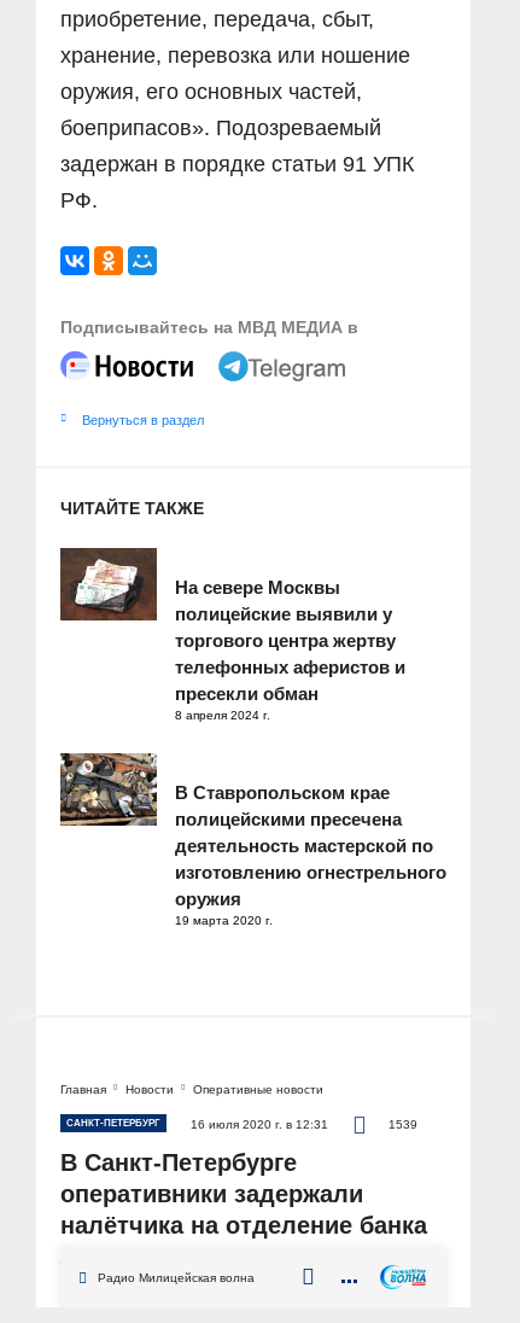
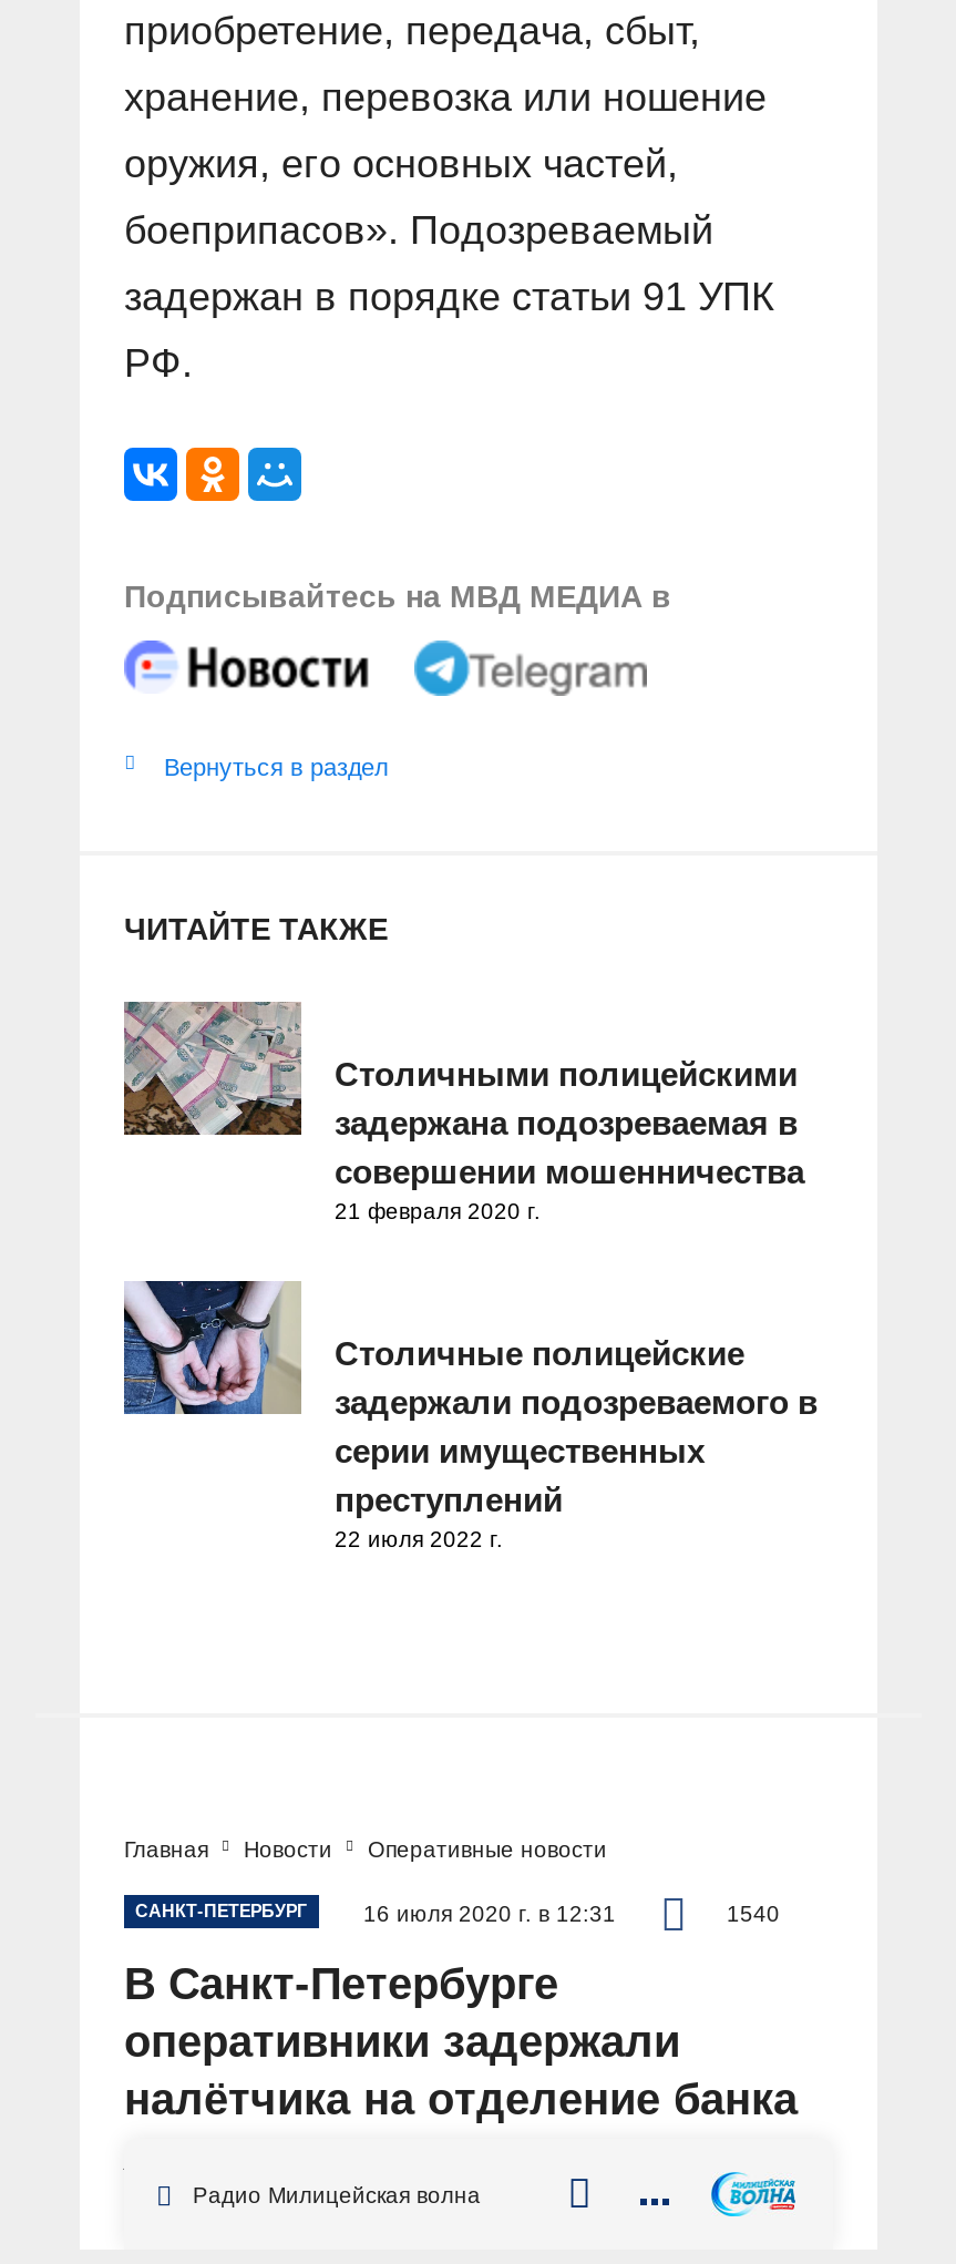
[59,547,405,722] [image] | На севере Москвы | полицейские выявили у | торгового центра жертву | телефонных аферистов и | пресекли обман | 8 апреля 2024 г. -> [122,1000,804,1223] [image] | Столичными полицейскими | задержана подозреваемая в | совершении мошенничества | 21 февраля 2020 г.
[59,752,446,927] [image] | В Ставропольском крае | полицейскими пресечена | деятельность мастерской по | изготовлению огнестрельного | оружия | 19 марта 2020 г. -> [122,1279,818,1551] [image] | Столичные полицейские | задержали подозреваемого в | серии имущественных | преступлений | 22 июля 2022 г.
[388,1118,417,1131] 1539 -> [727,1902,780,1926] 1540

